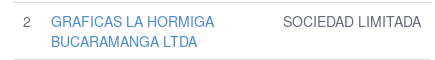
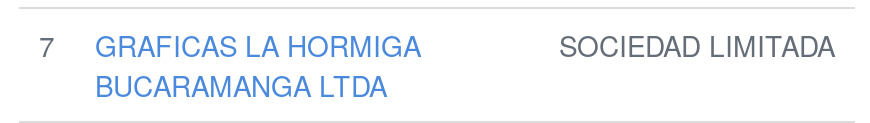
[23,11,214,31] 2 GRAFICAS LA HORMIGA -> [39,25,421,65] 7 GRAFICAS LA HORMIGA

